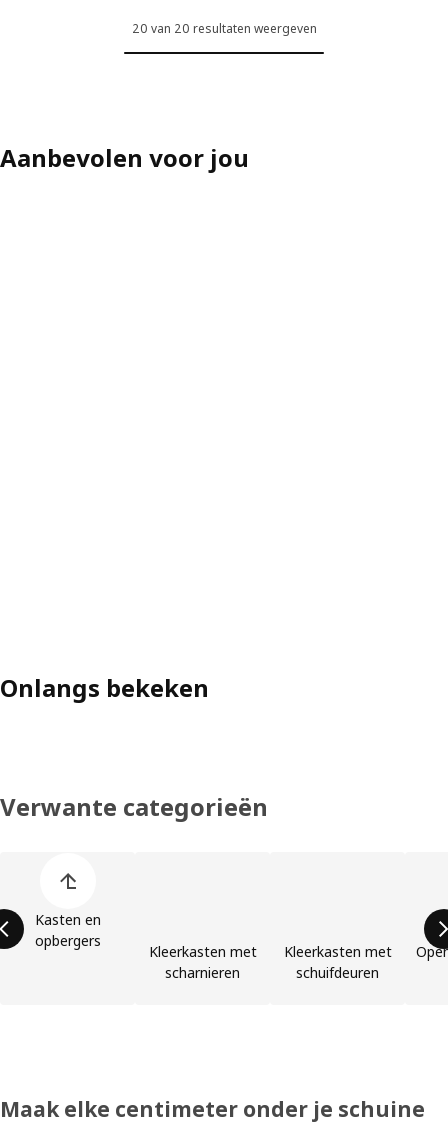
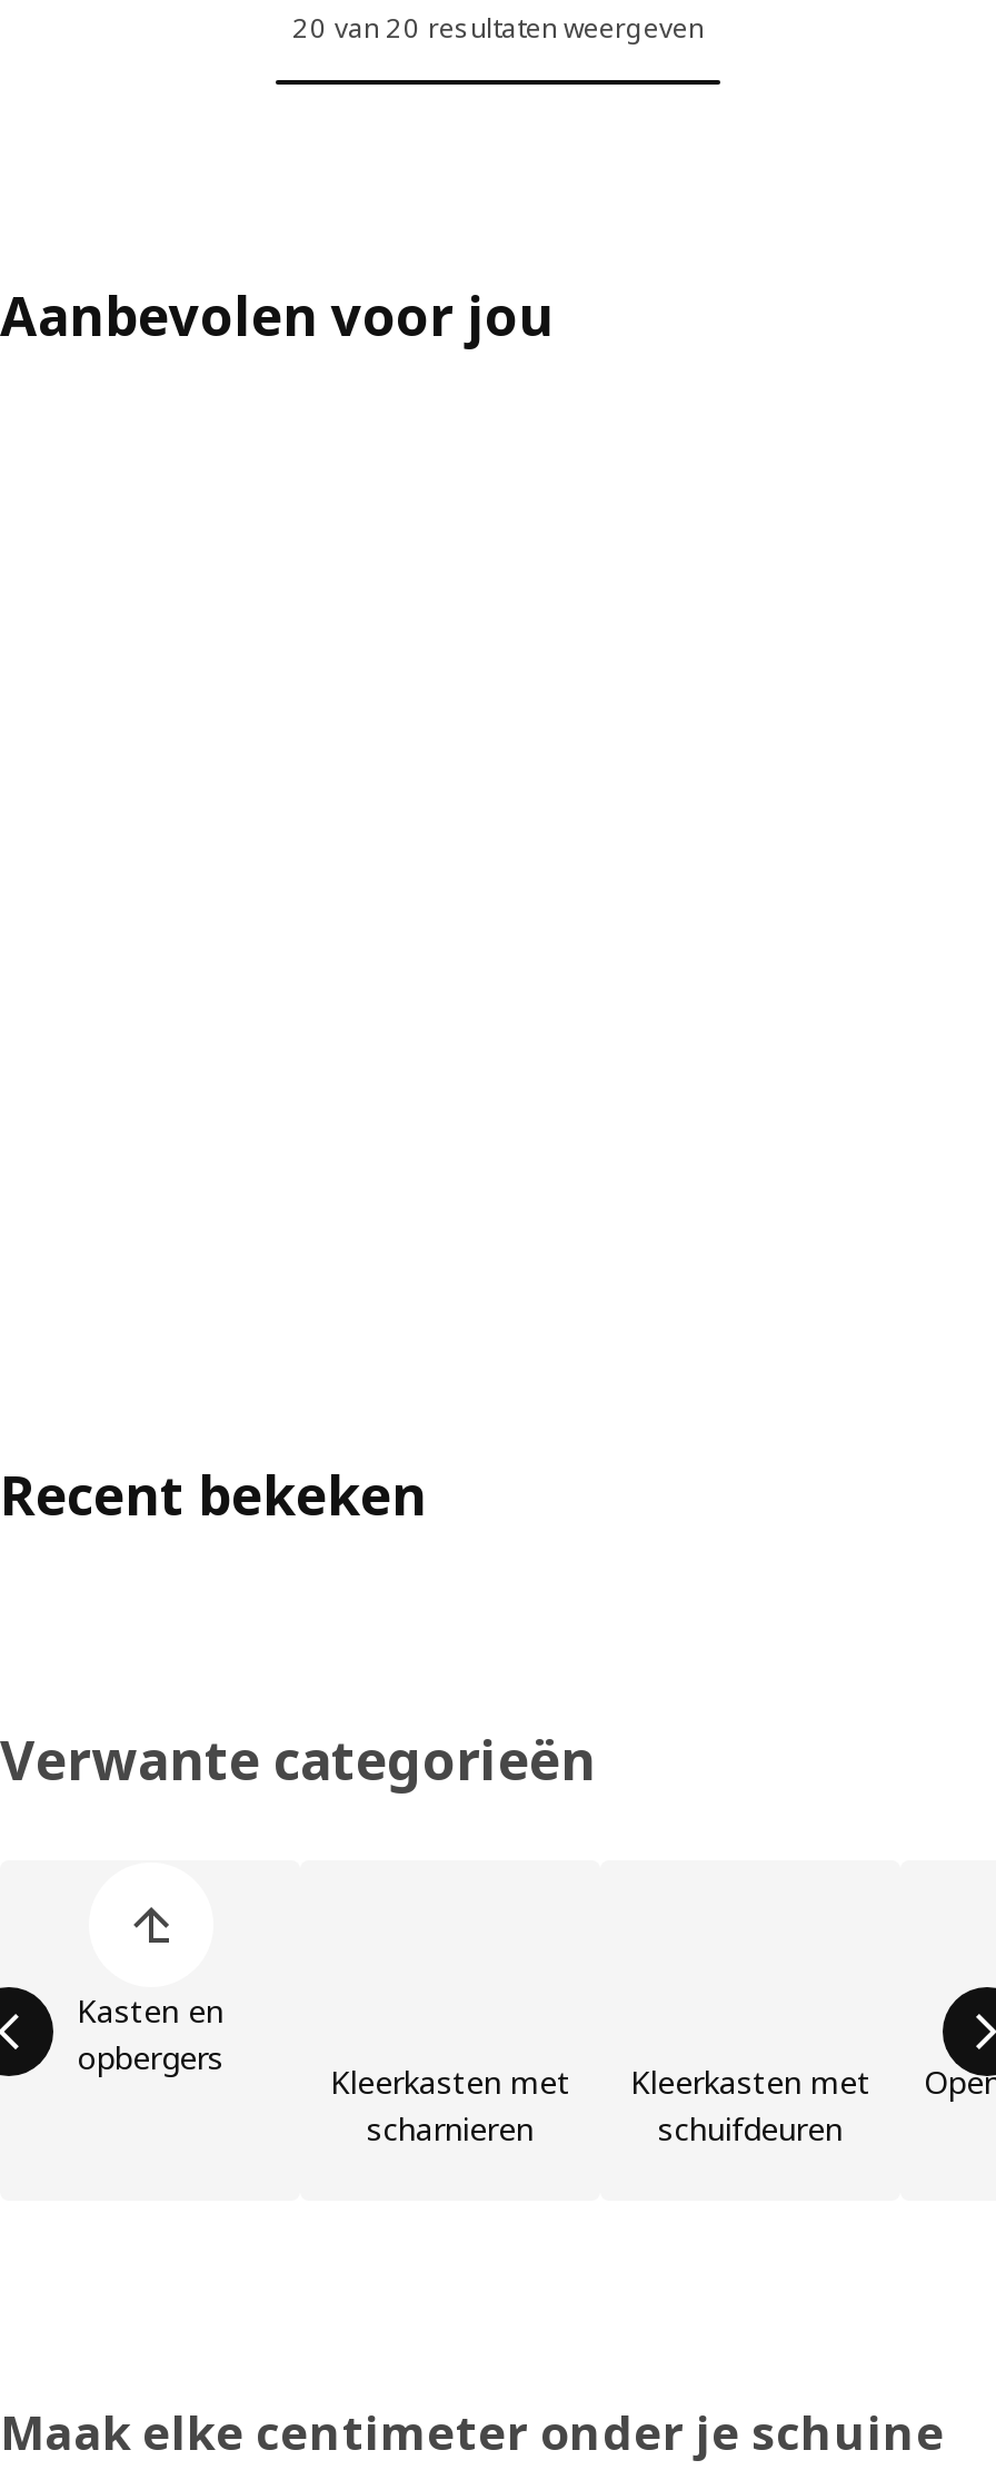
[0,671,209,704] Onlangs bekeken -> [0,1458,427,1532] Recent bekeken

